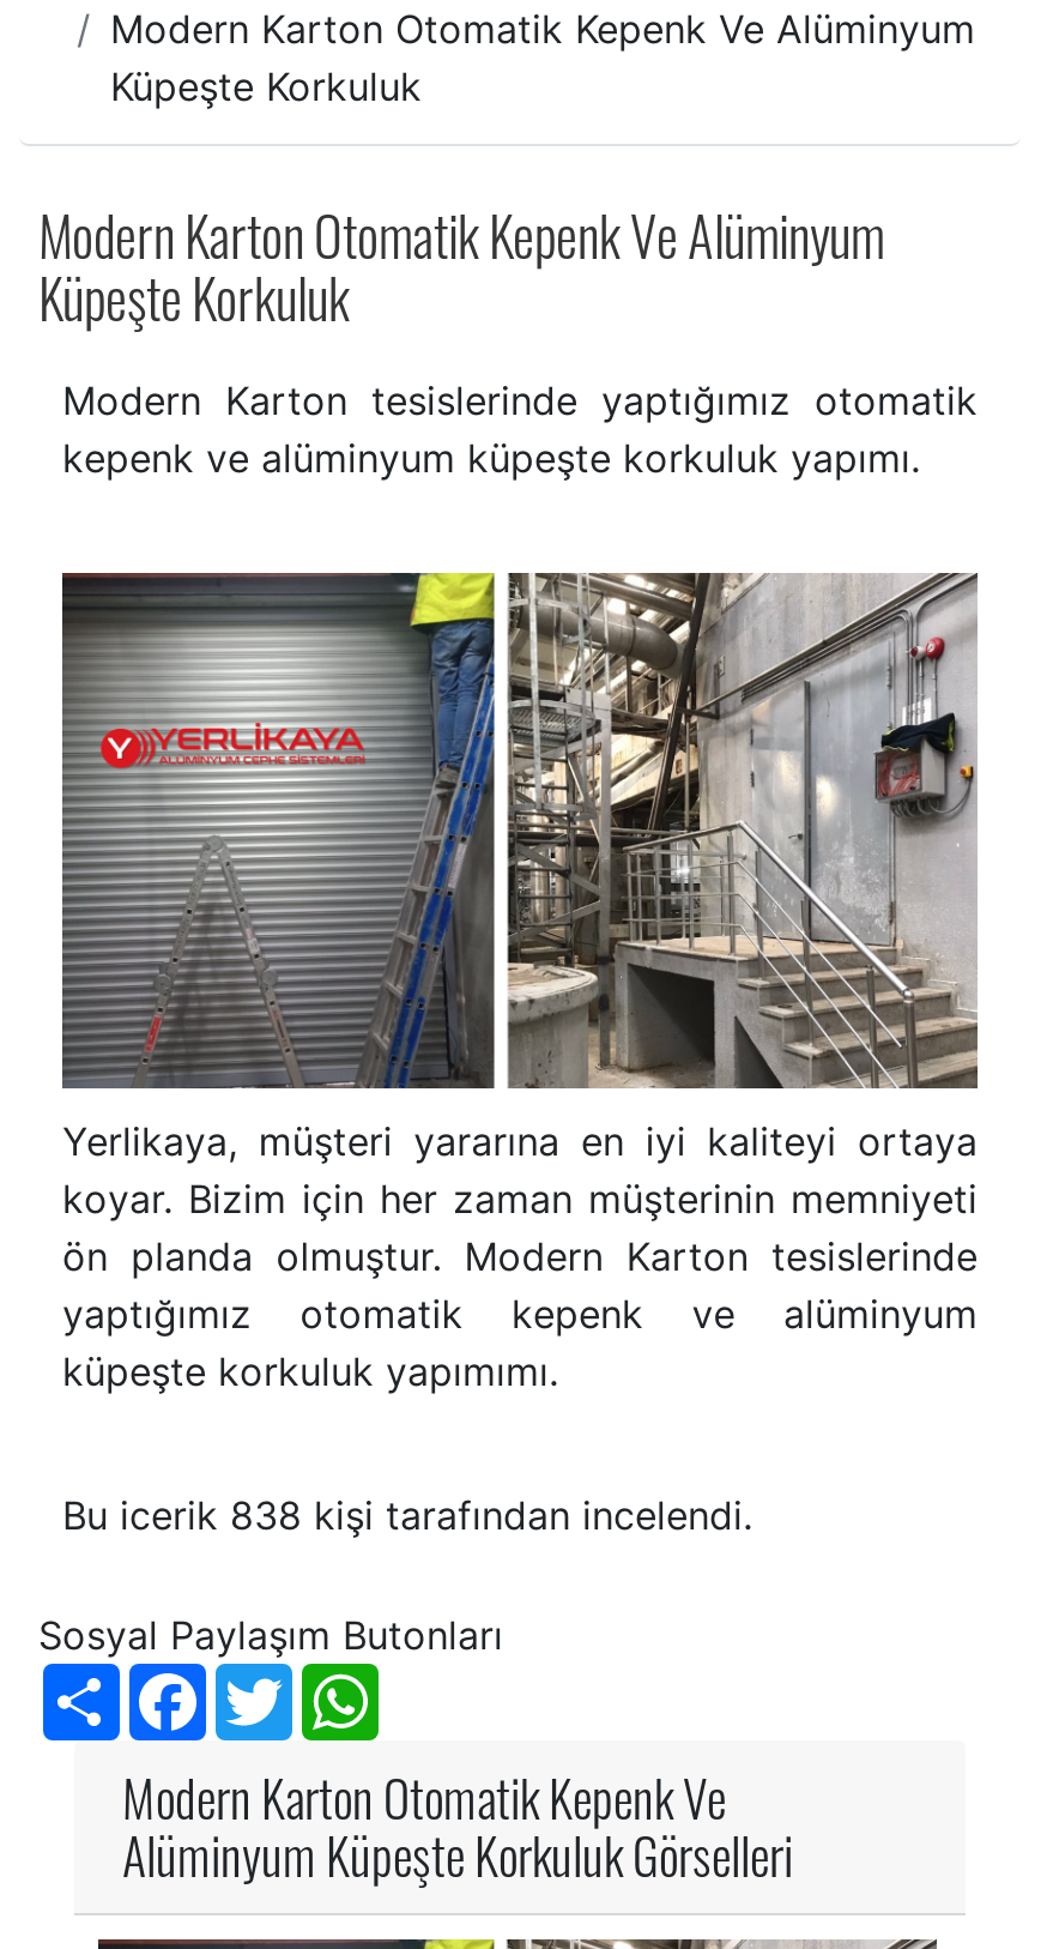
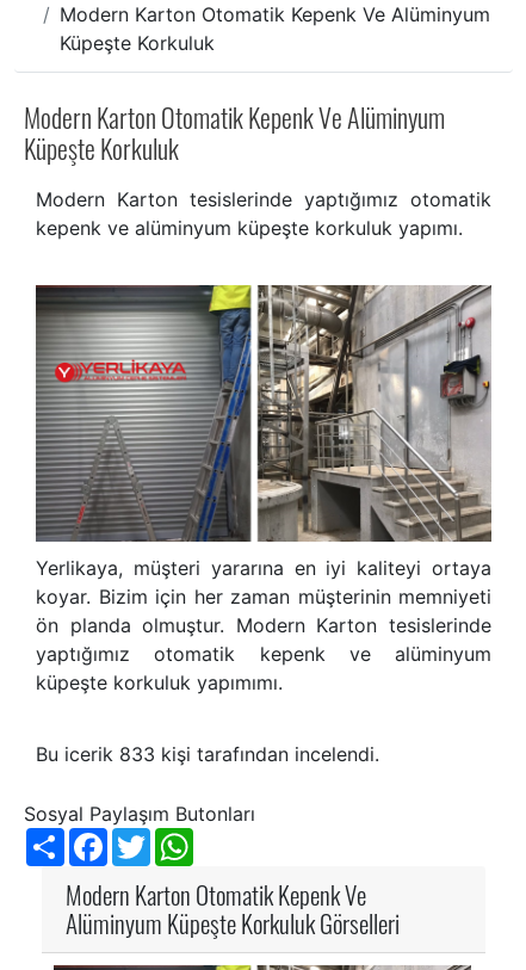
[62,1491,752,1539] Bu icerik 838 kişi tarafından incelendi. -> [36,742,379,766] Bu icerik 833 kişi tarafından incelendi.

